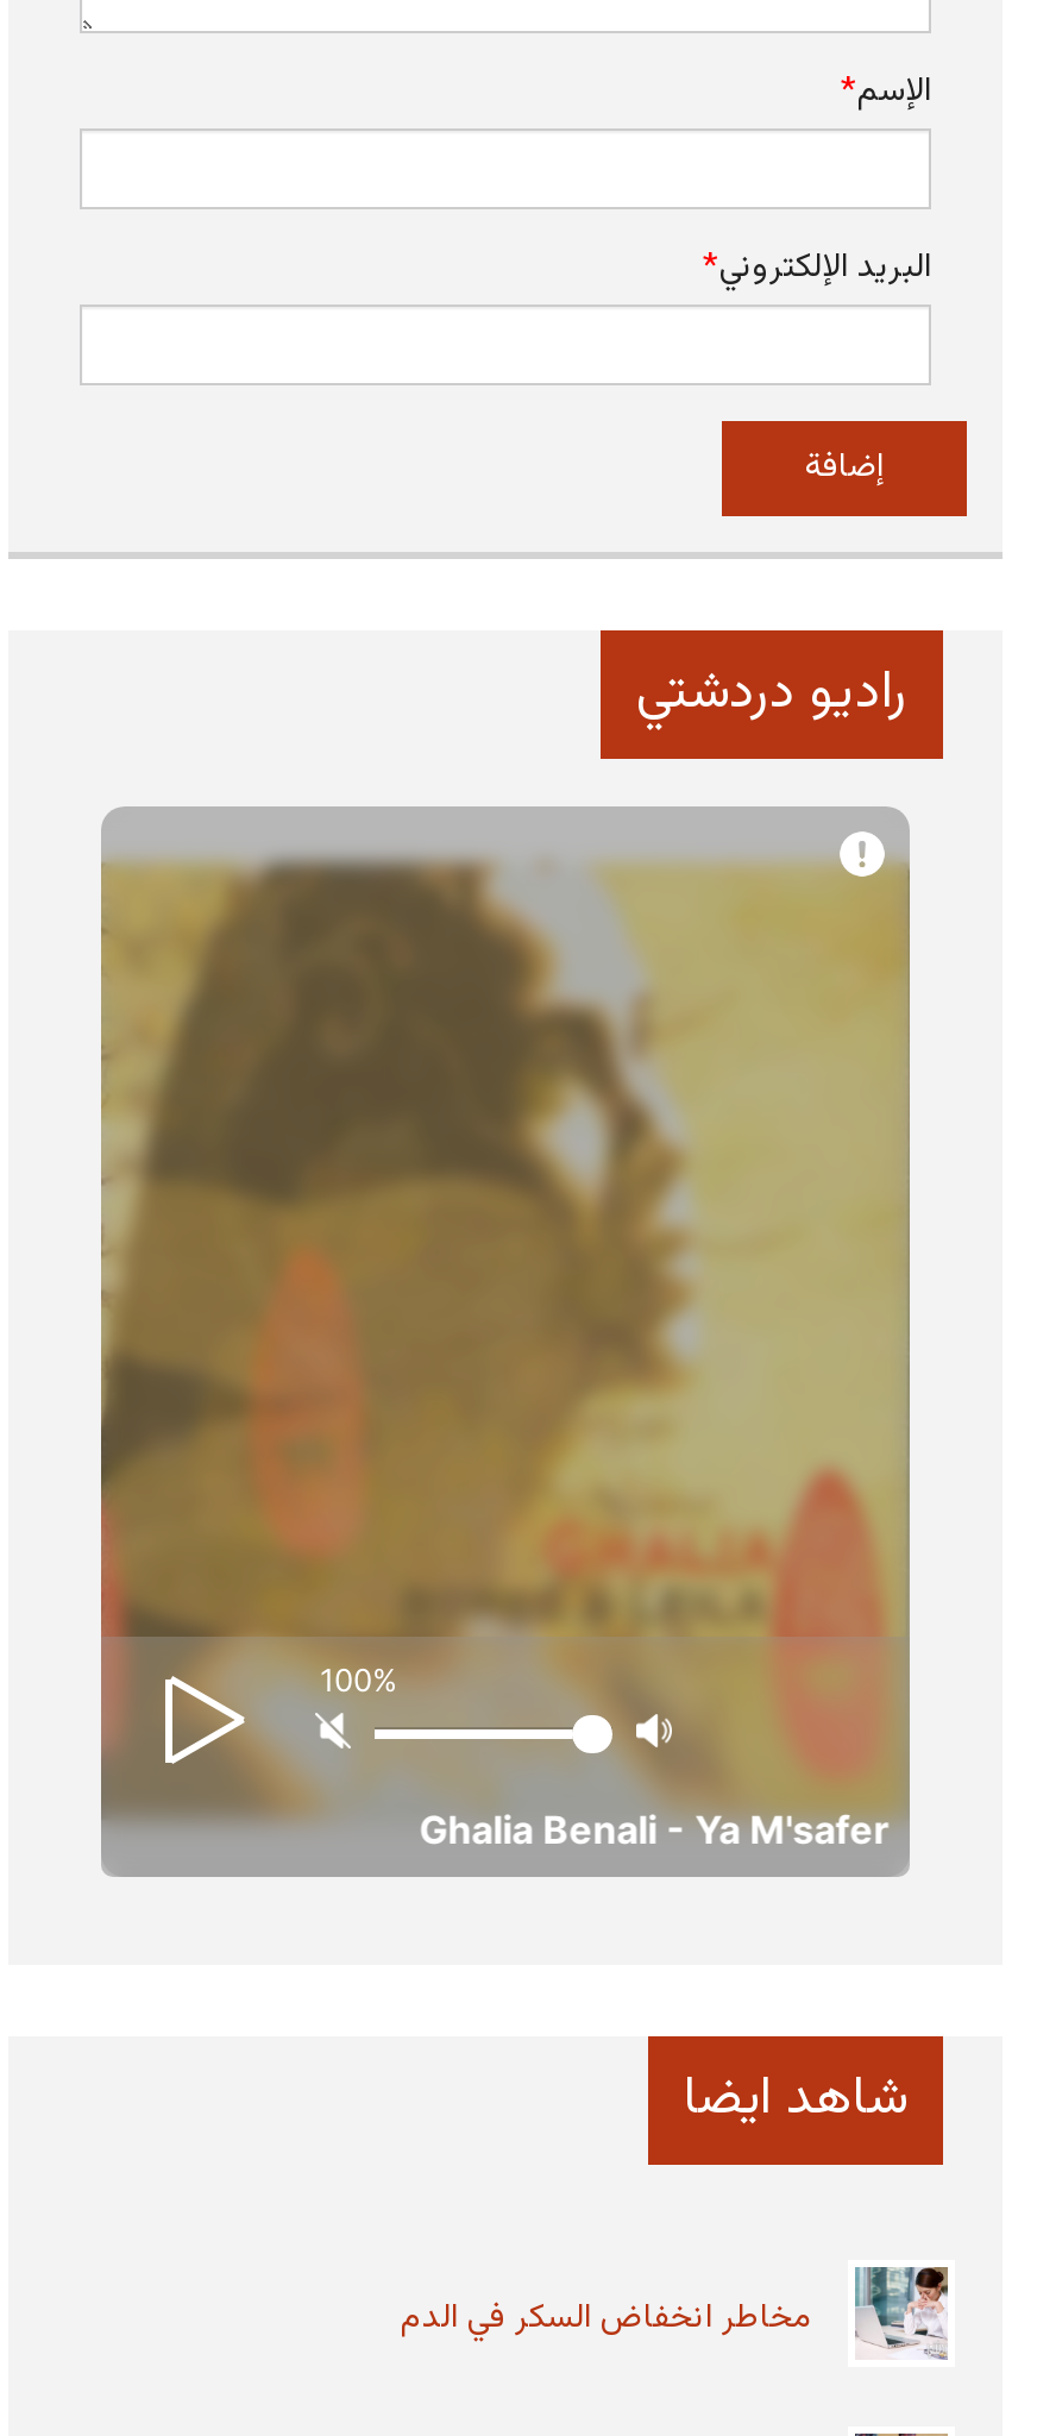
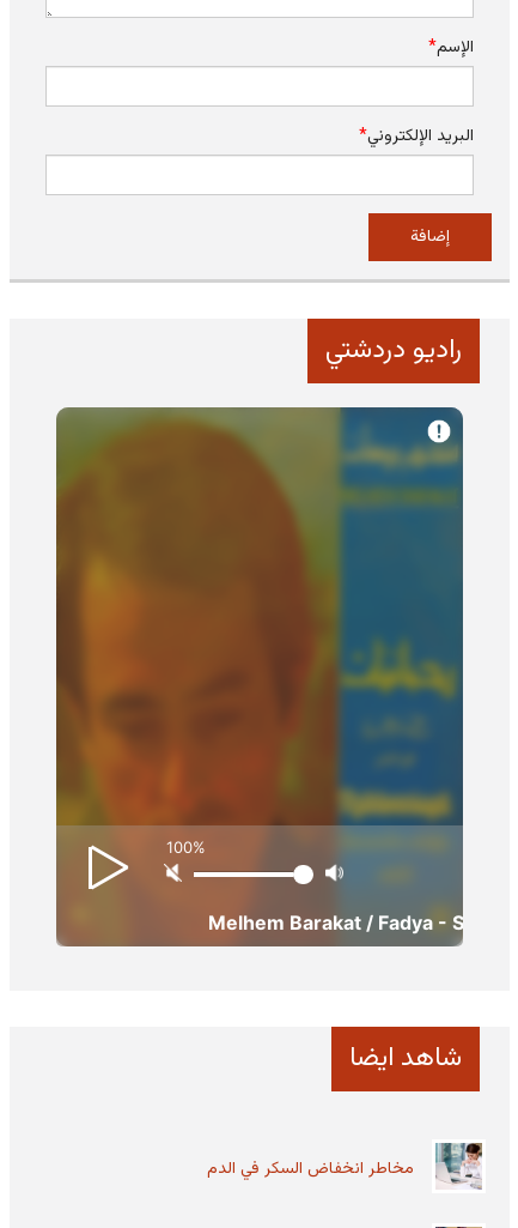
[99,809,912,1875] [image] -> [55,407,464,946] [image]

